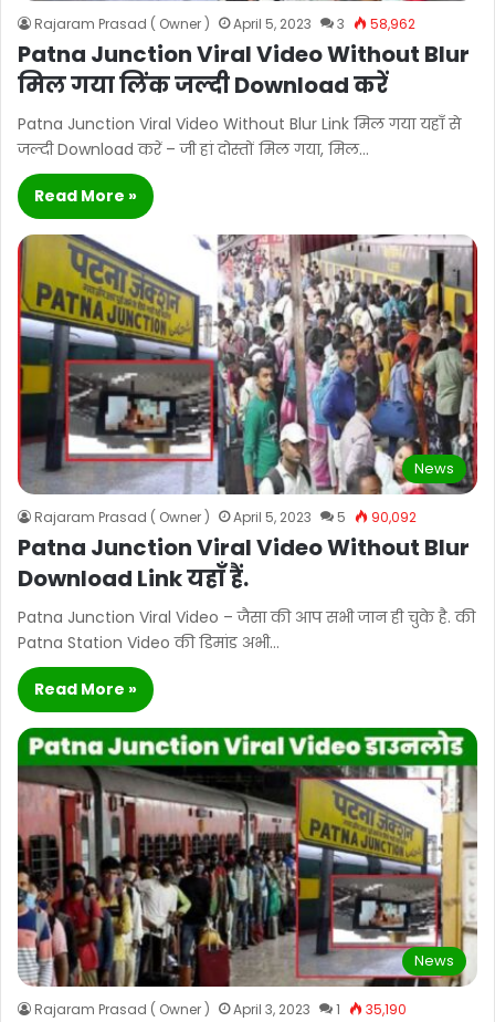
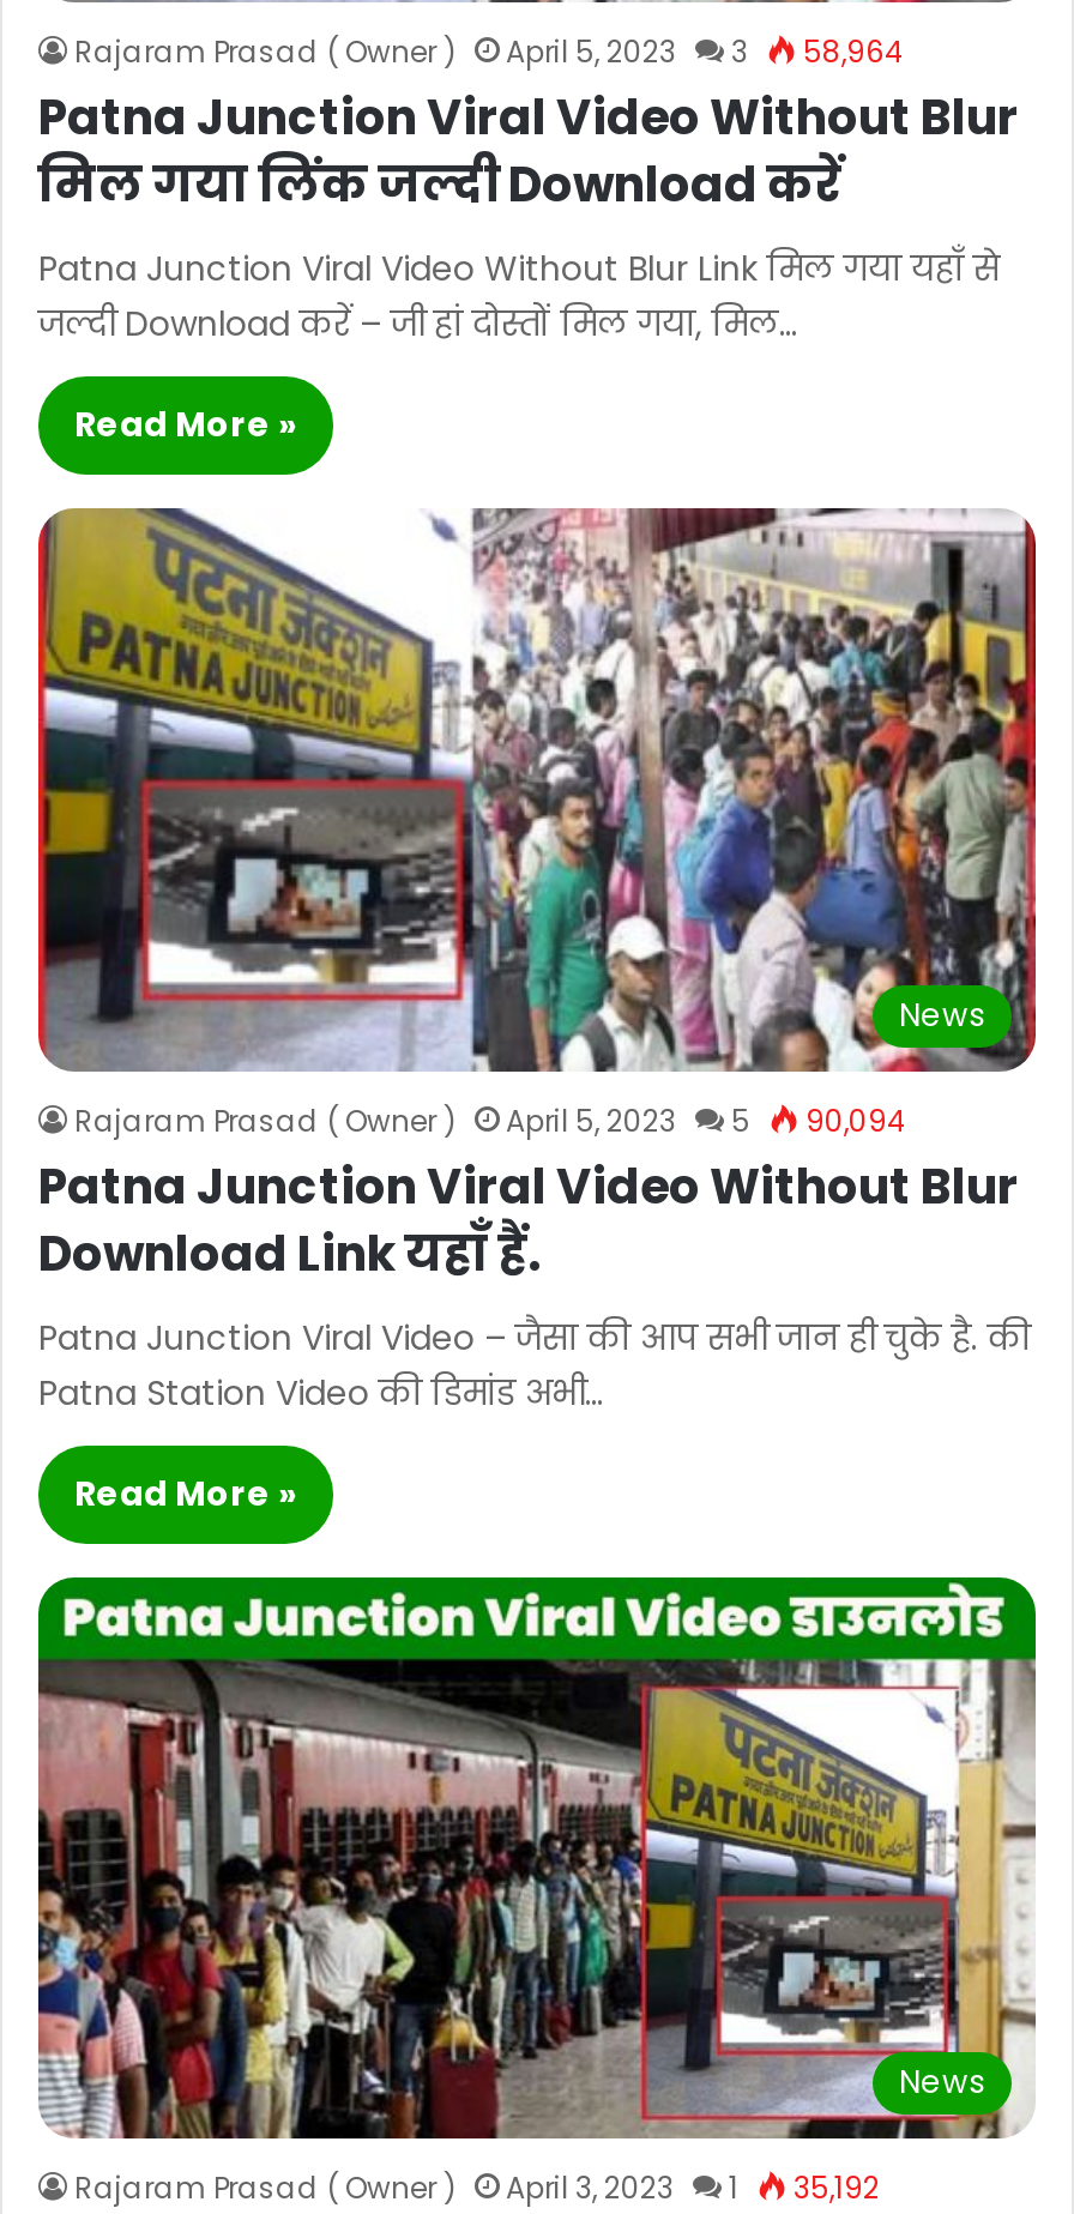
[34,14,415,33] Rajaram Prasad ( Owner ) April 5, 2023 3 58,962 -> [74,31,904,71] Rajaram Prasad ( Owner ) April 5, 2023 3 58,964
[34,507,417,526] Rajaram Prasad ( Owner ) April 5, 2023 5 90,092 -> [74,1099,906,1140] Rajaram Prasad ( Owner ) April 5, 2023 5 90,094
[34,1000,407,1019] Rajaram Prasad ( Owner ) April 3, 2023 1 35,190 -> [74,2167,880,2208] Rajaram Prasad ( Owner ) April 3, 2023 1 35,192

